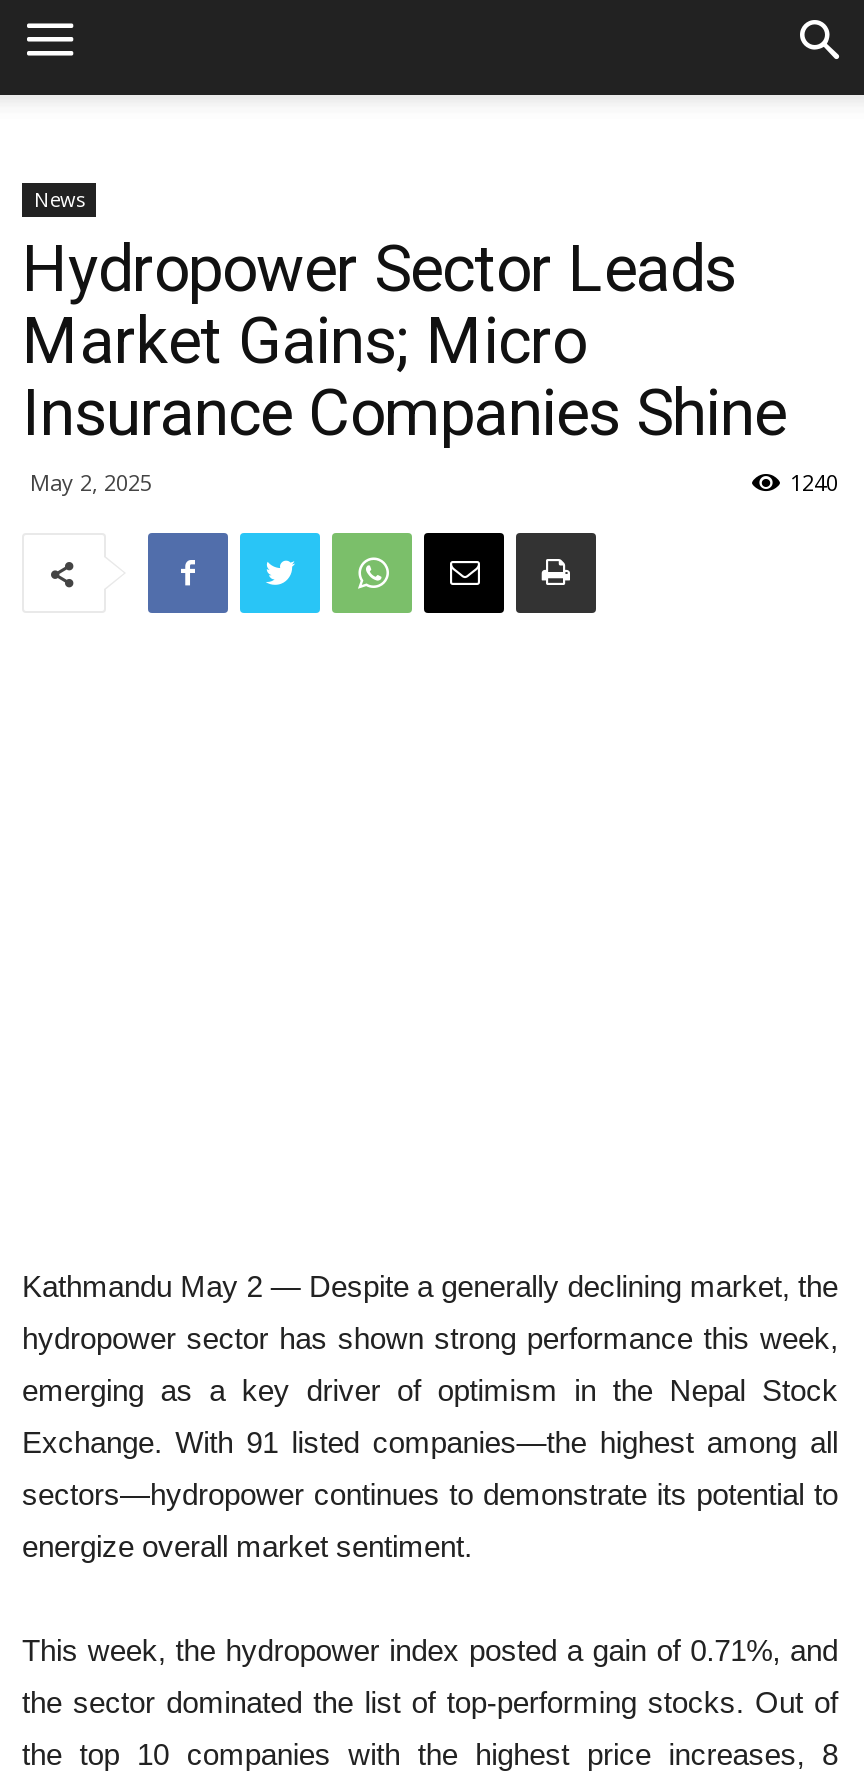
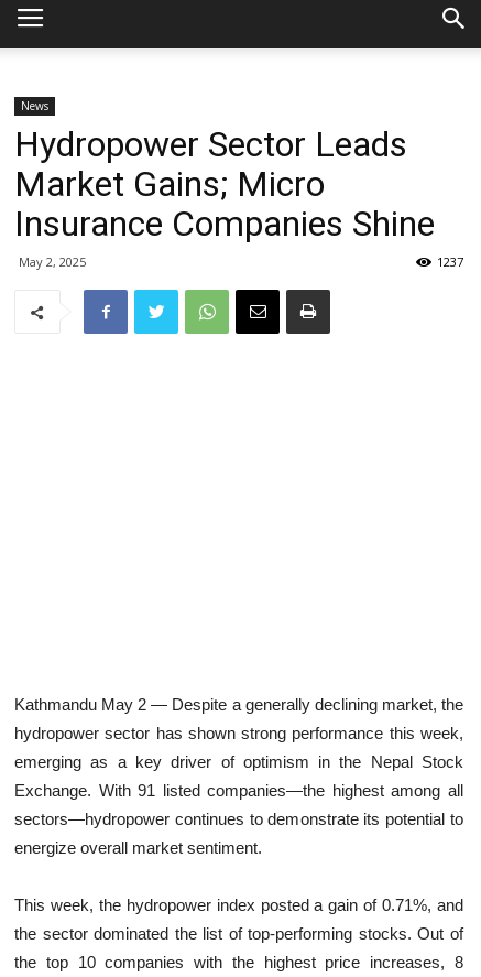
[790,467,838,497] 1240 -> [437,253,463,270] 1237

